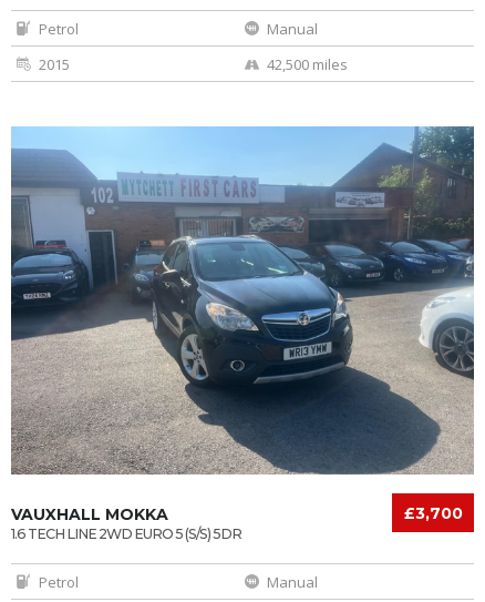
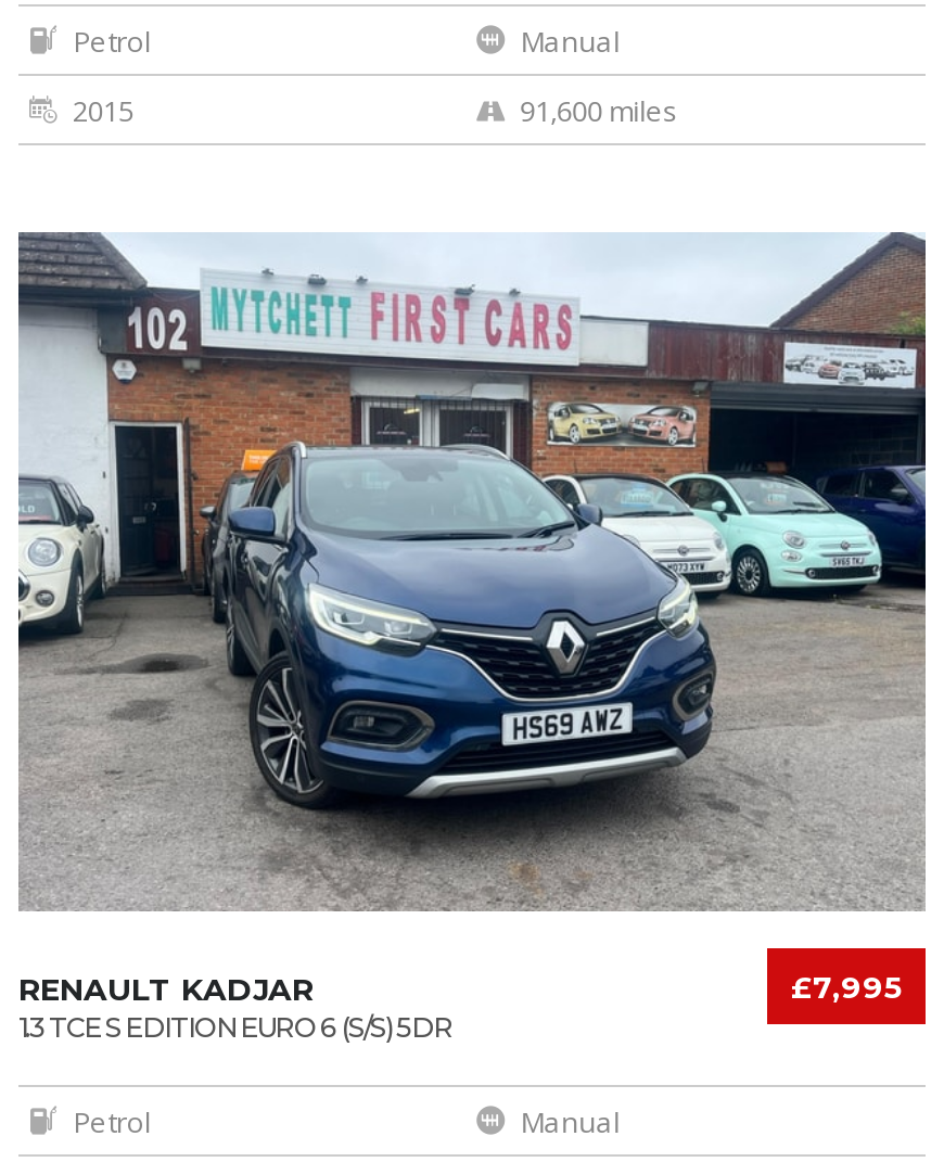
[267,54,348,74] 42,500 miles -> [520,90,678,129] 91,600 miles
[10,125,474,542] [image] | £3,700 | VAUXHALL MOKKA | 1.6 TECH LINE 2WD EURO 5 (S/S) 5DR -> [16,231,928,1044] [image] | £7,995 | RENAULT KADJAR | 1.3 TCE S EDITION EURO 6 (S/S) 5DR

